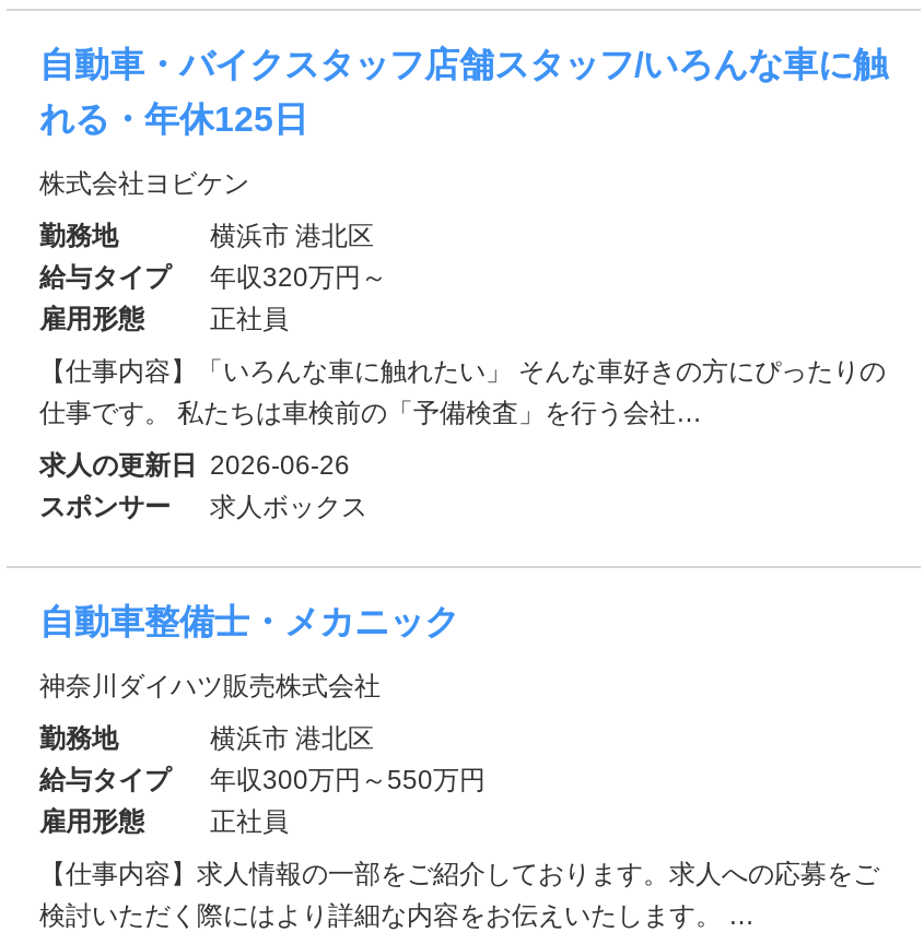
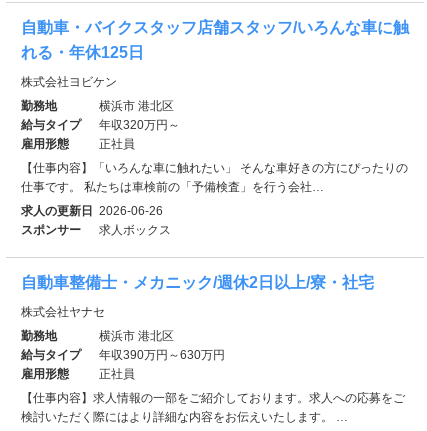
[39,602,459,640] 自動車整備士・メカニック -> [21,274,374,291] 自動車整備士・メカニック/週休2日以上/寮・社宅
[39,670,381,701] 神奈川ダイハツ販売株式会社 -> [21,305,105,319] 株式会社ヤナセ
[210,764,486,795] 年収300万円～550万円 -> [99,348,225,362] 年収390万円～630万円

